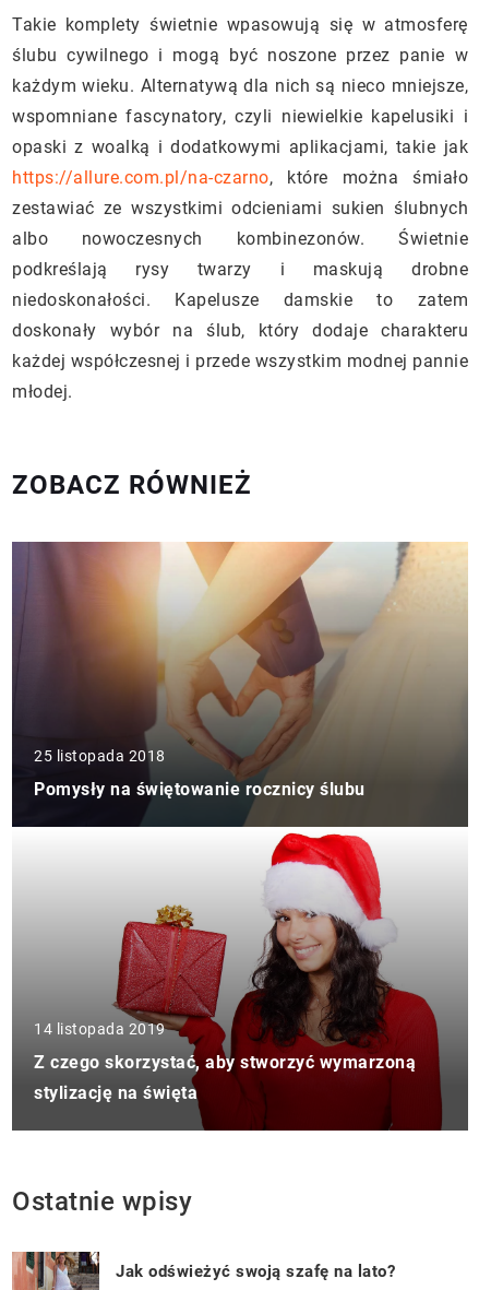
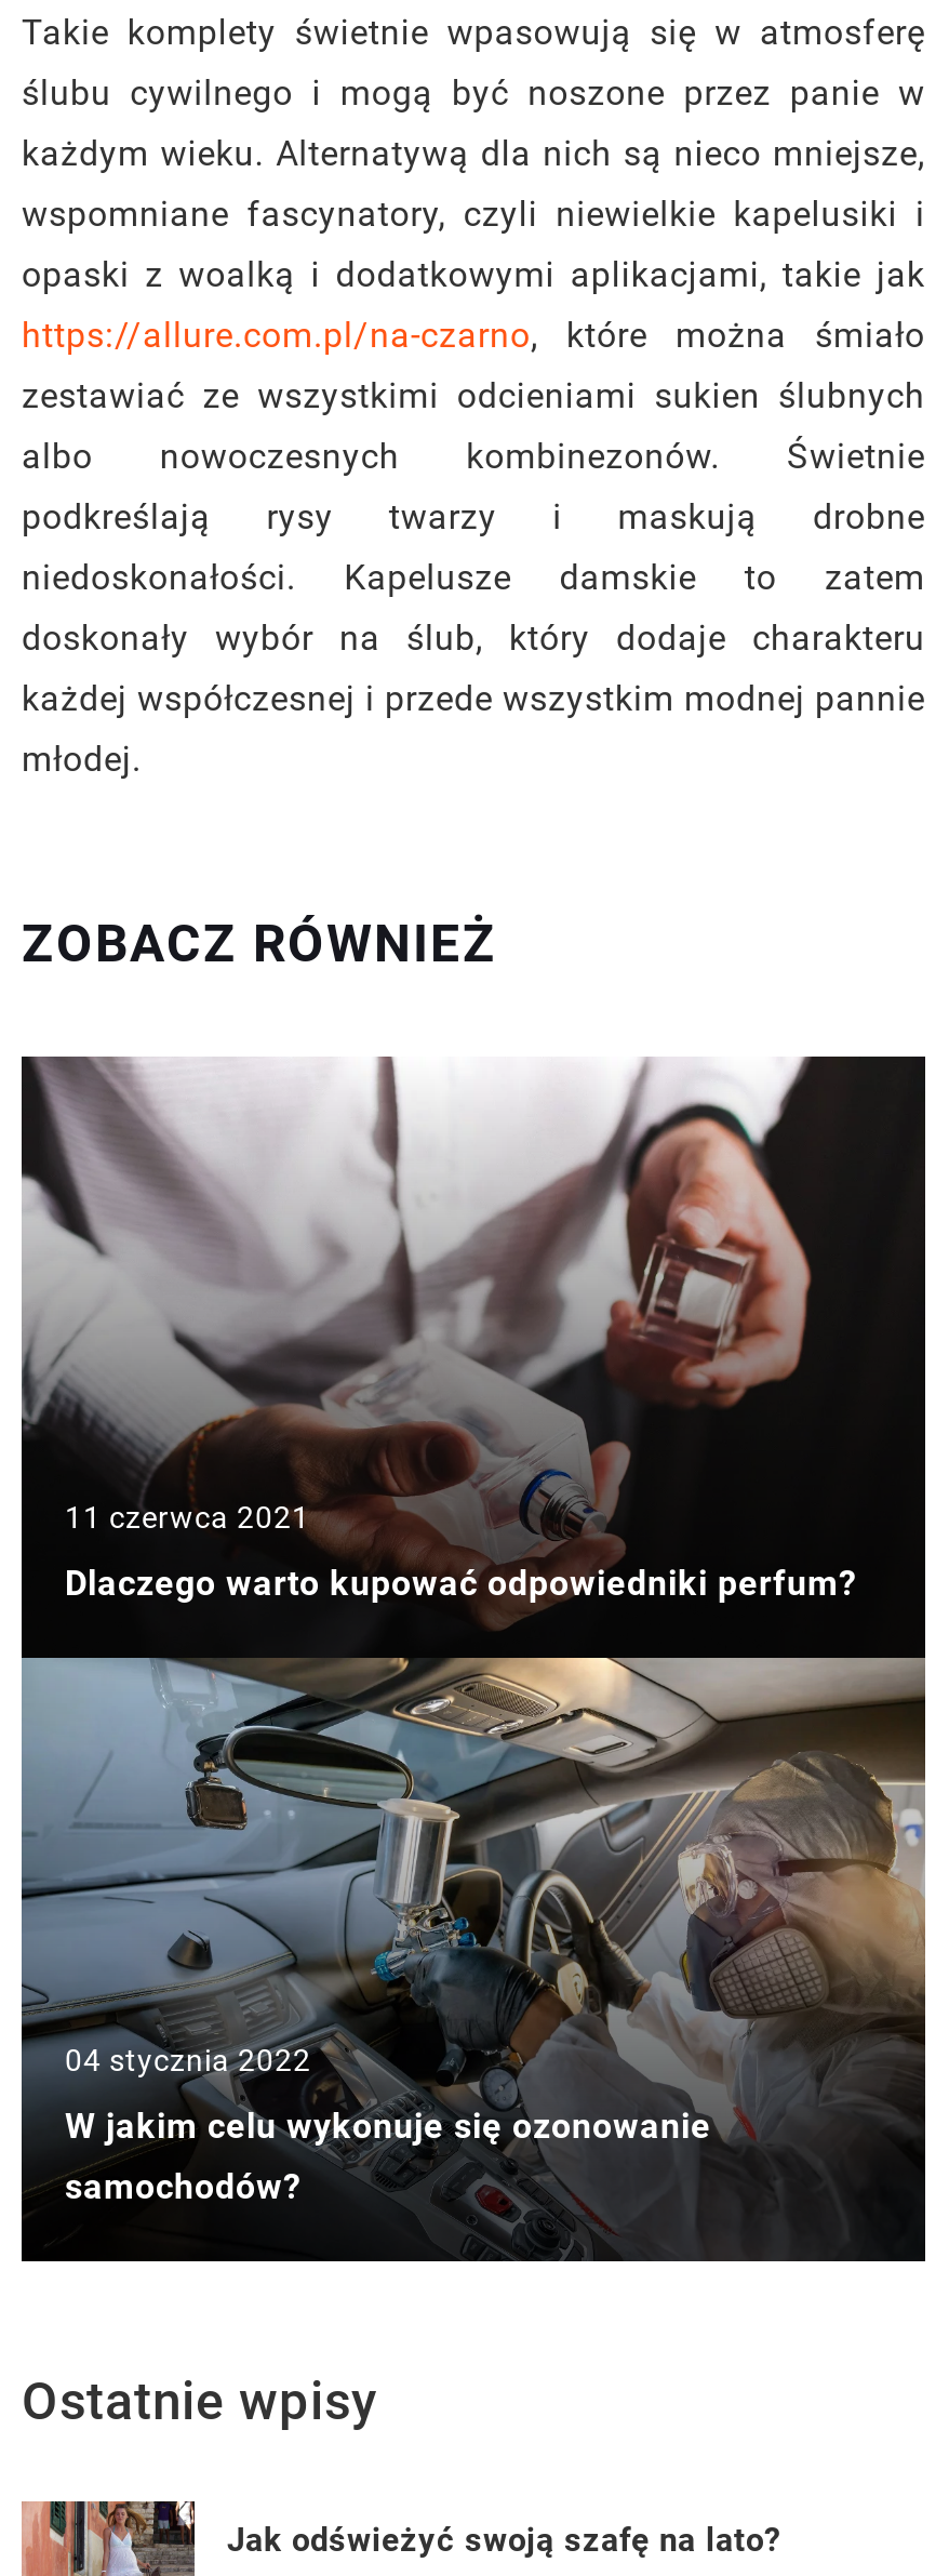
[12,541,469,1133] [image] | 25 listopada 2018 -> [22,1054,927,2266] [image] | 11 czerwca 2021
[34,779,365,799] Pomysły na świętowanie rocznicy ślubu -> [65,1563,857,1604] Dlaczego warto kupować odpowiedniki perfum?
[34,1021,165,1038] 14 listopada 2019 -> [65,2042,311,2077] 04 stycznia 2022
[34,1052,416,1073] Z czego skorzystać, aby stworzyć wymarzoną -> [65,2105,711,2146] W jakim celu wykonuje się ozonowanie
[34,1083,197,1104] stylizację na święta -> [65,2165,302,2206] samochodów?

